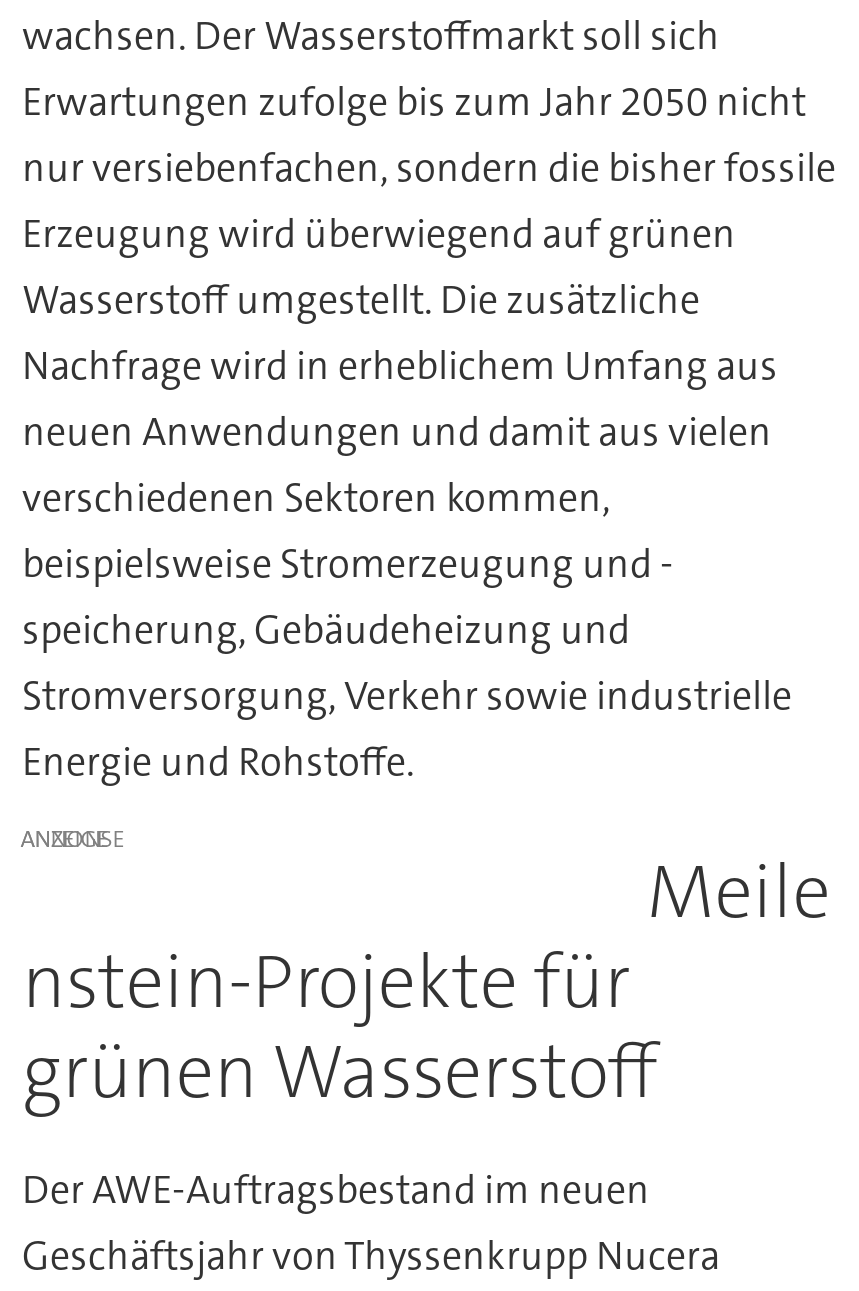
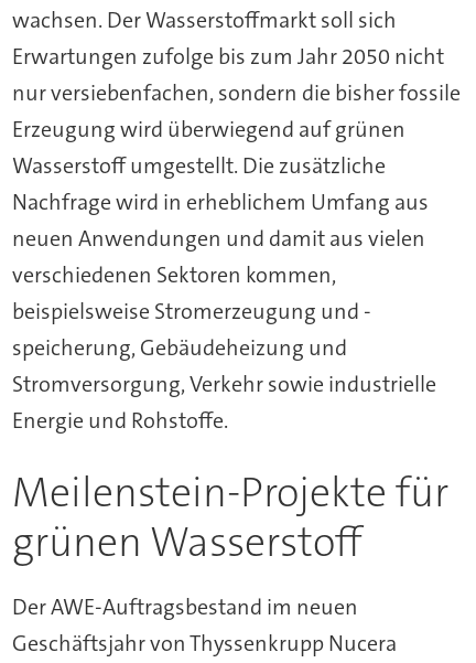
[20,823,831,1031] ANZEIGE | Meile | nstein-Projekte für -> [12,465,448,519] Meilenstein-Projekte für

